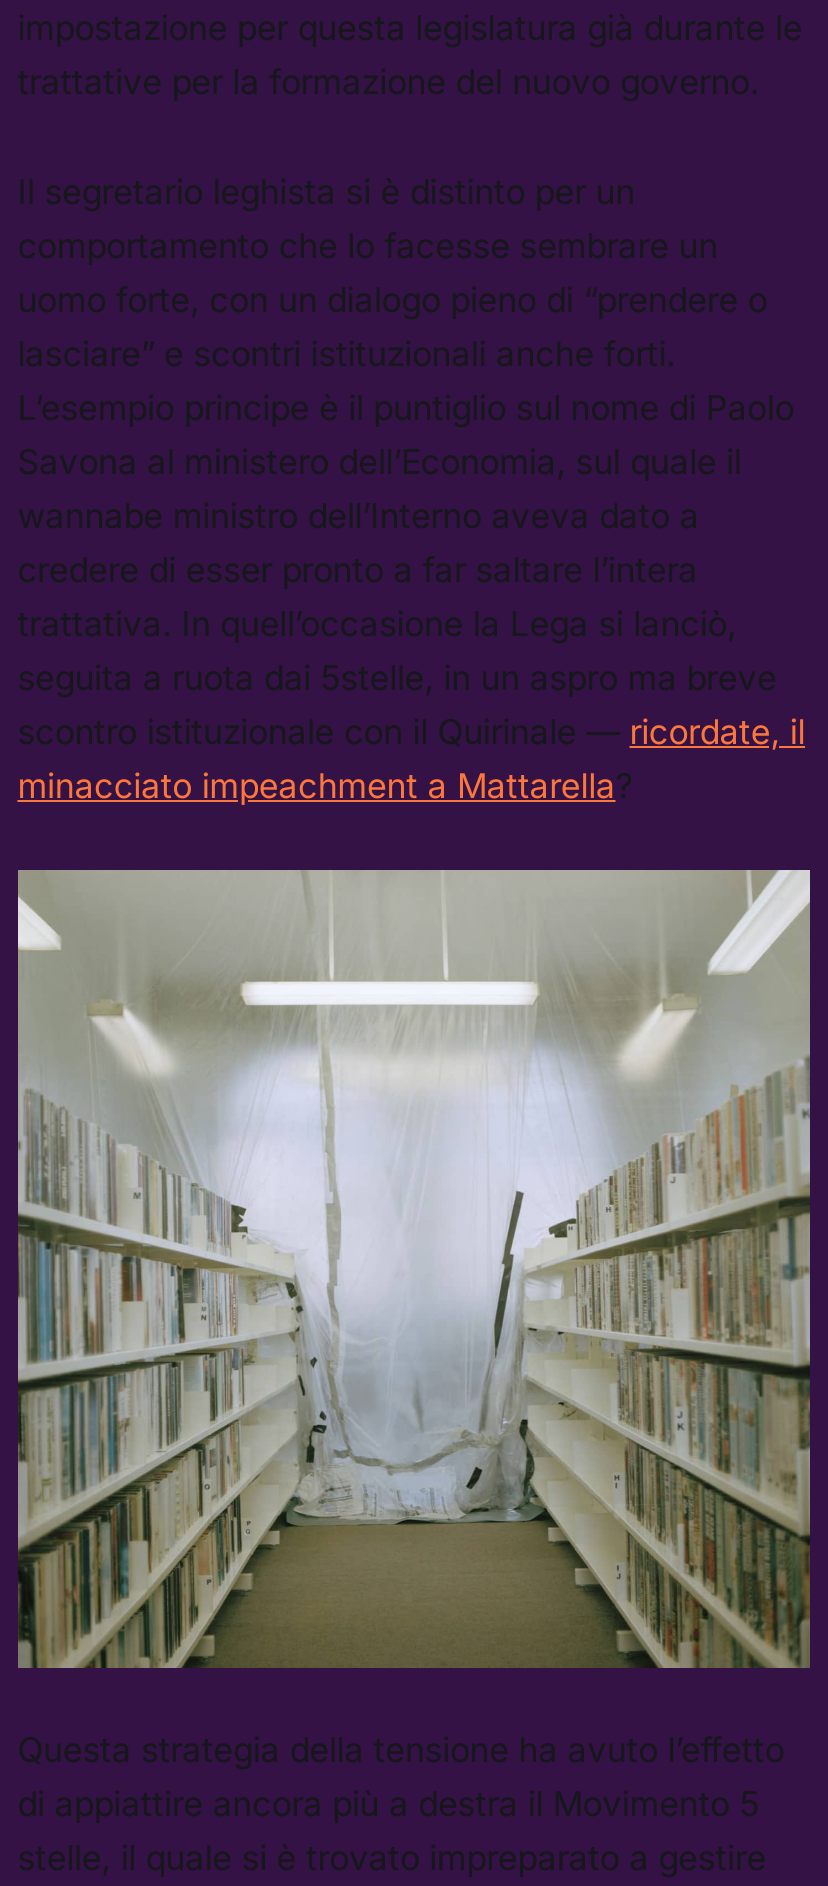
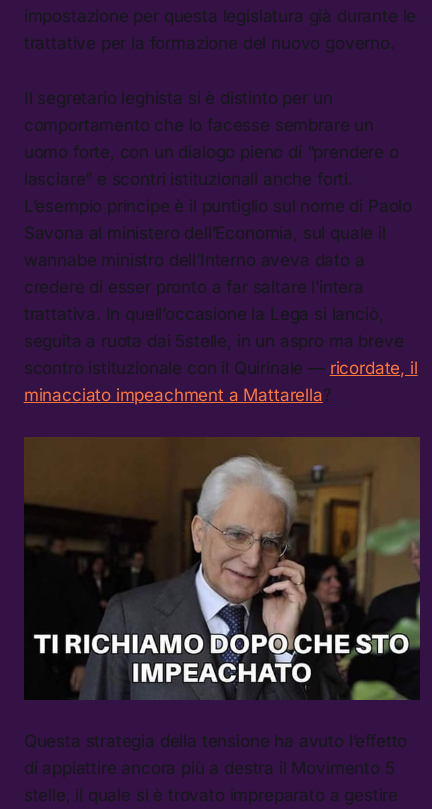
[16,867,812,1669] [image] -> [24,436,420,700] [image]

